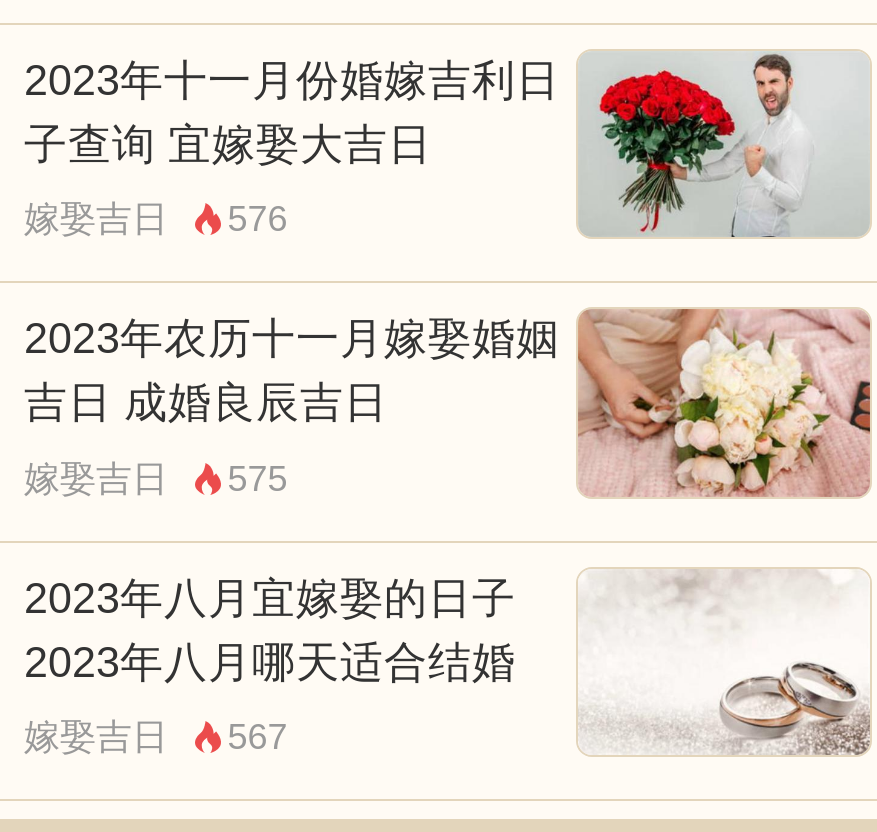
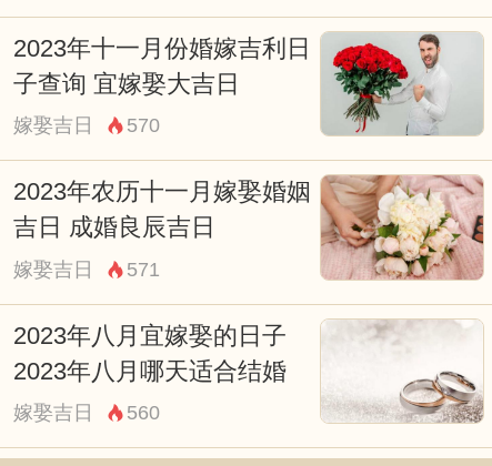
[24,200,288,240] 嫁娶吉日 576 -> [13,115,160,137] 嫁娶吉日 570
[24,459,288,499] 嫁娶吉日 575 -> [13,258,160,280] 嫁娶吉日 571
[24,717,288,757] 嫁娶吉日 567 -> [13,402,160,424] 嫁娶吉日 560

